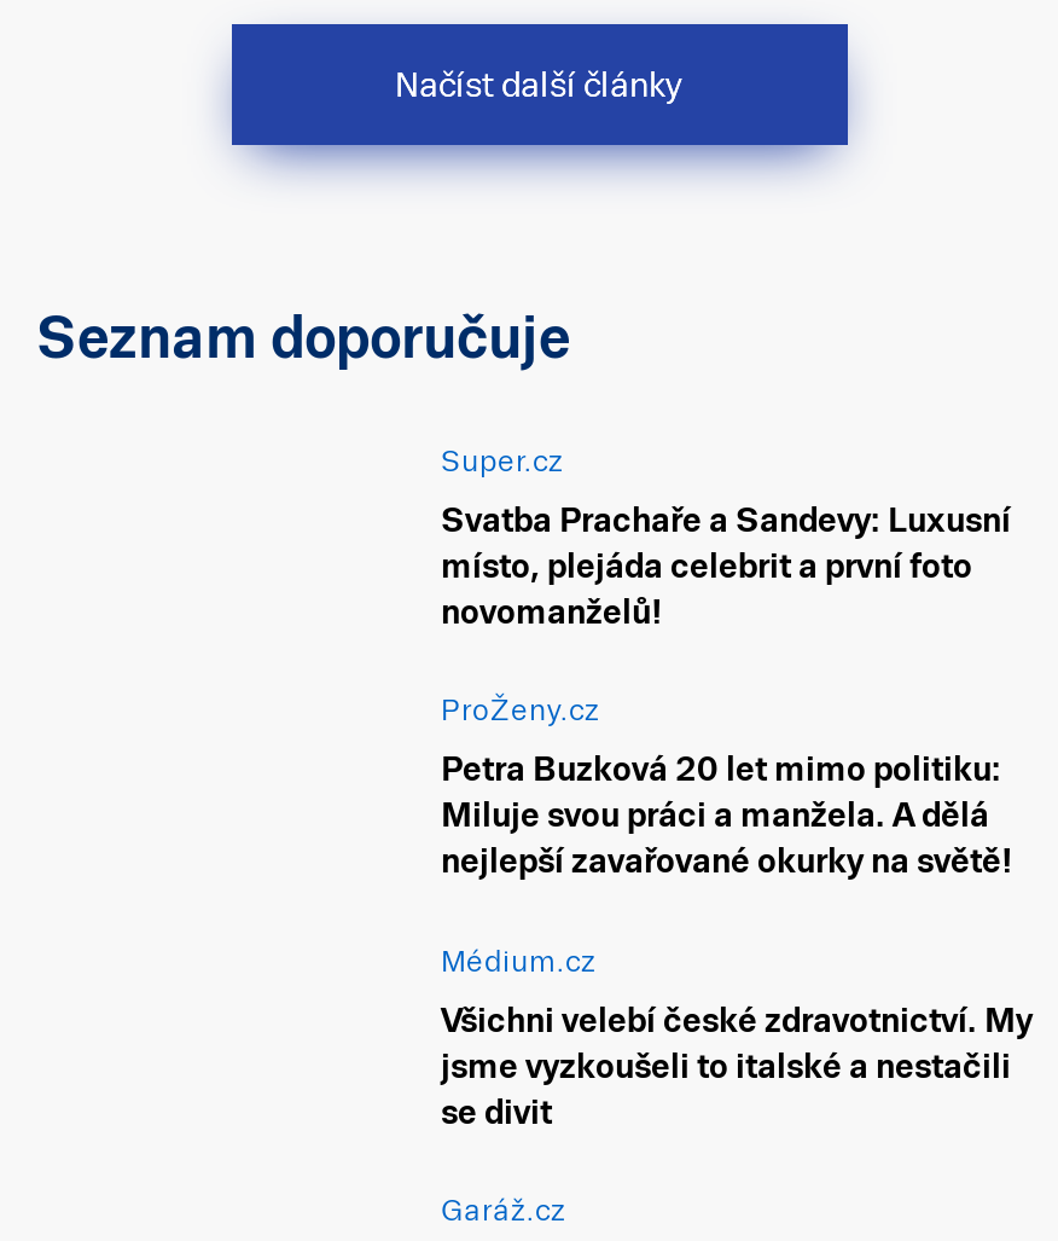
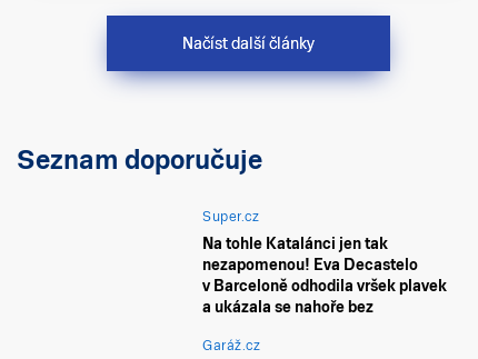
[441,500,1033,1131] Svatba Prachaře a Sandevy: Luxusní | místo, plejáda celebrit a první foto | novomanželů! | ProŽeny.cz | Petra Buzková 20 let mimo politiku: | Miluje svou práci a manžela. A dělá | nejlepší zavařované okurky na světě! | Médium.cz | Všichni velebí české zdravotnictví. My | jsme vyzkoušeli to italské a nestačili | se divit -> [203,235,447,316] Na tohle Katalánci jen tak | nezapomenou! Eva Decastelo | v Barceloně odhodila vršek plavek | a ukázala se nahoře bez

